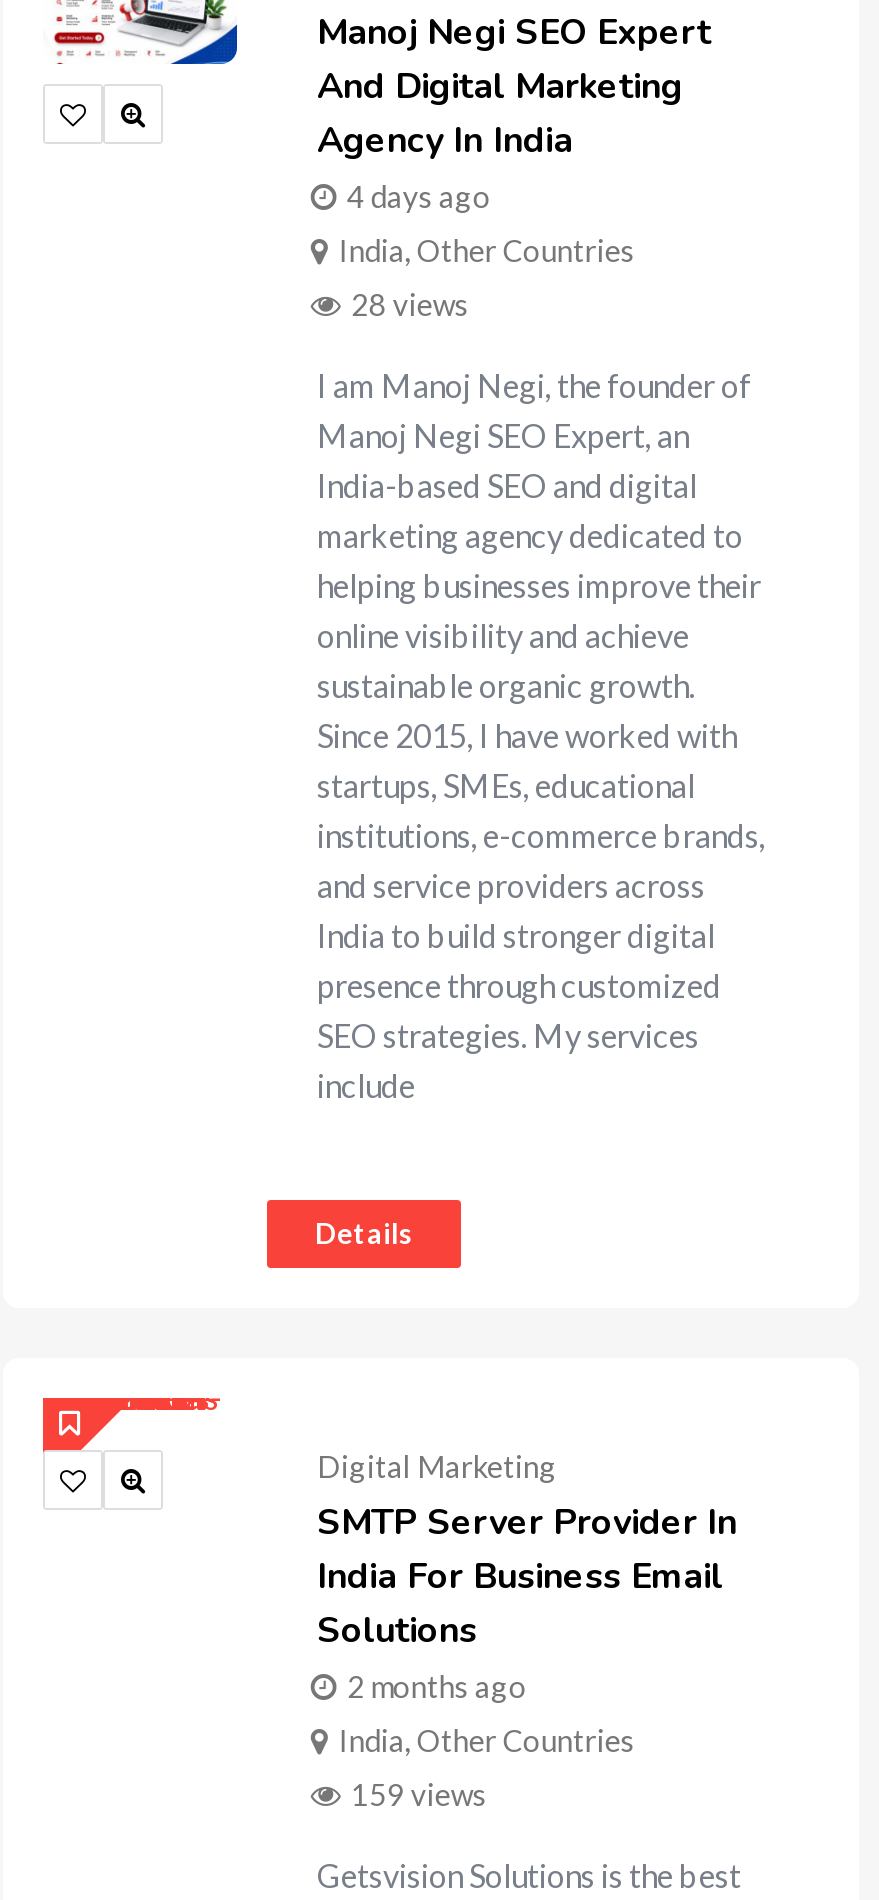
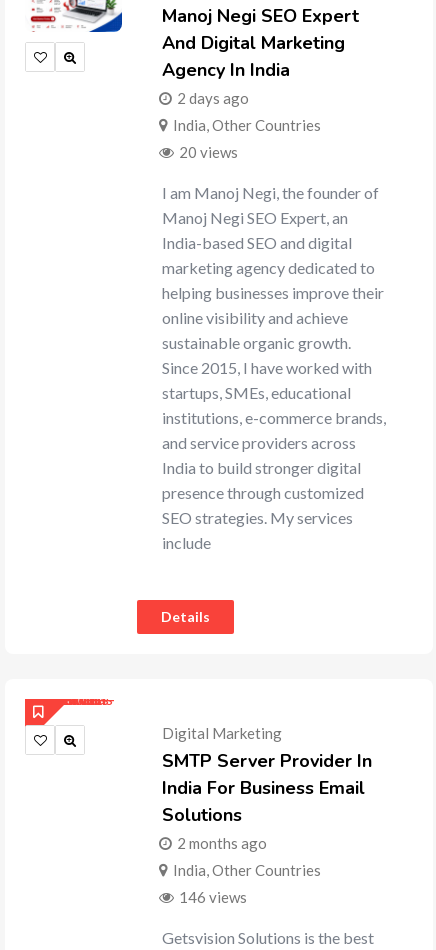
[347,178,491,214] 4 days ago -> [177,89,249,107] 2 days ago
[351,286,469,322] 28 views -> [179,143,238,161] 20 views
[351,1776,487,1812] 159 views -> [179,888,247,906] 146 views

